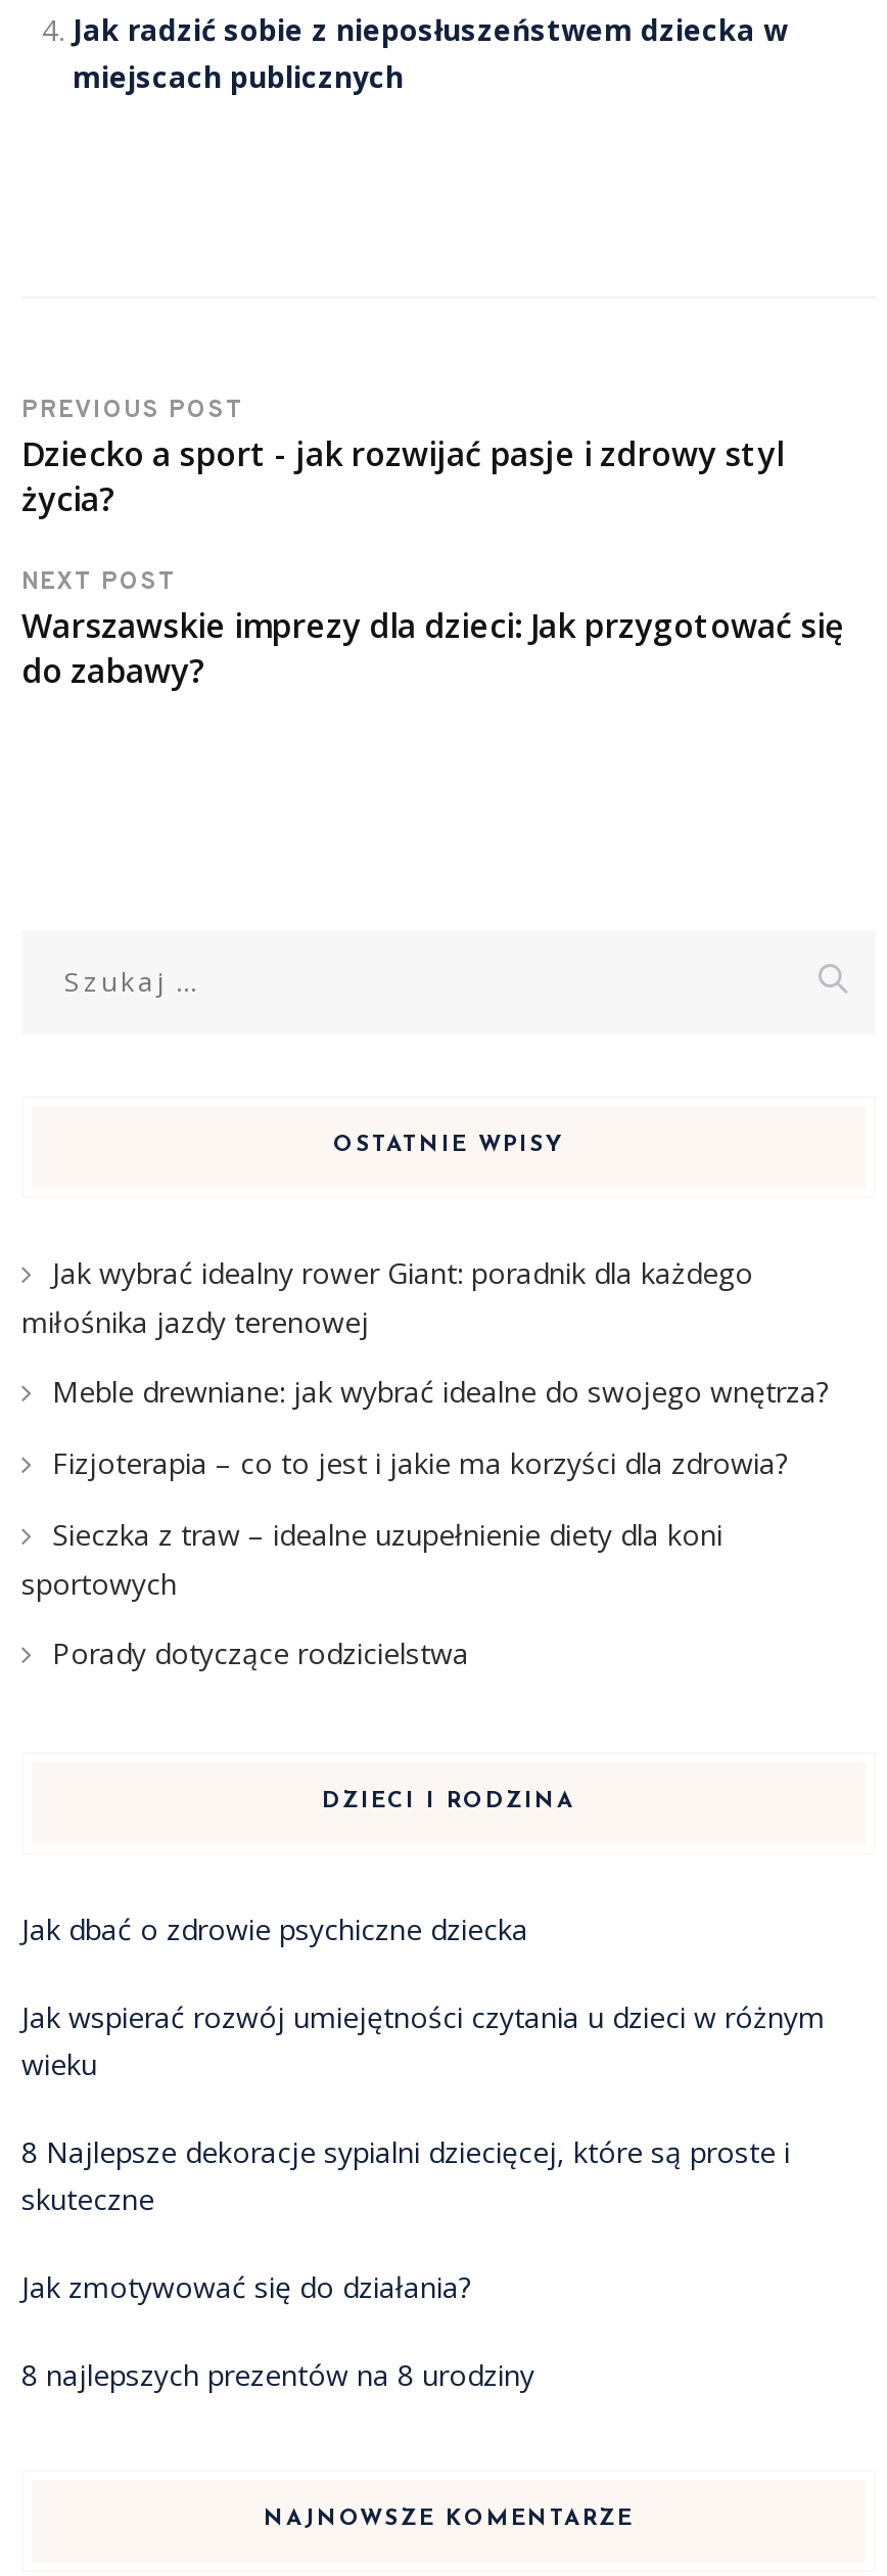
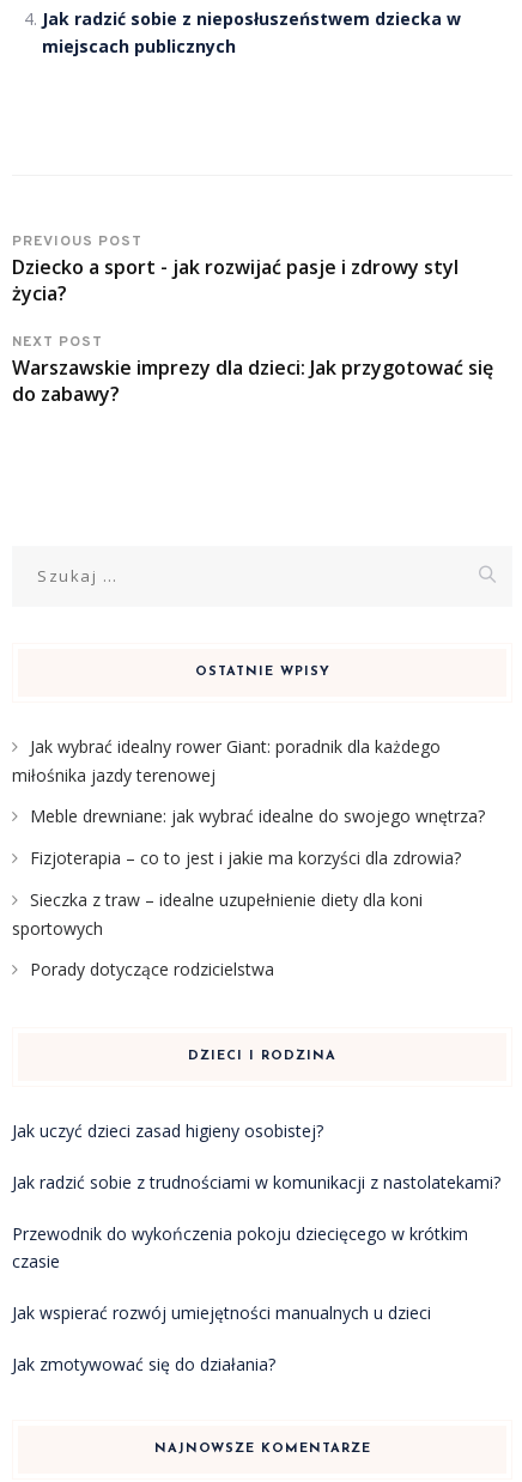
[21,1910,825,2219] Jak dbać o zdrowie psychiczne dziecka | Jak wspierać rozwój umiejętności czytania u dzieci w różnym | wieku | 8 Najlepsze dekoracje sypialni dziecięcej, które są proste i | skuteczne -> [12,1119,500,1324] Jak uczyć dzieci zasad higieny osobistej? | Jak radzić sobie z trudnościami w komunikacji z nastolatekami? | Przewodnik do wykończenia pokoju dziecięcego w krótkim | czasie | Jak wspierać rozwój umiejętności manualnych u dzieci
moved [21,2268,471,2307] -> [12,1352,275,1375]: Jak zmotywować się do działania?
[21,2356,534,2395] 8 najlepszych prezentów na 8 urodziny -> none

